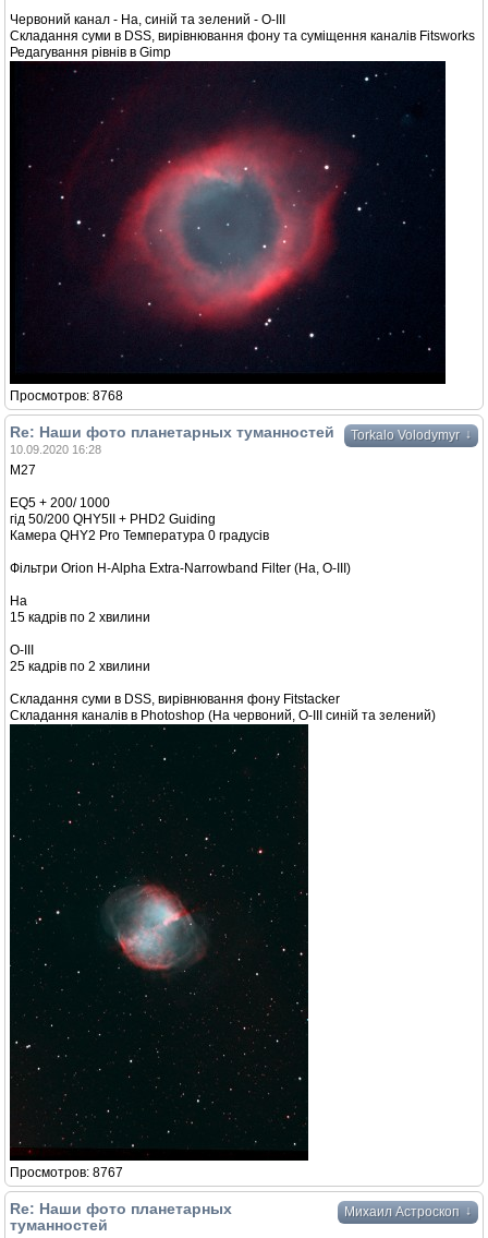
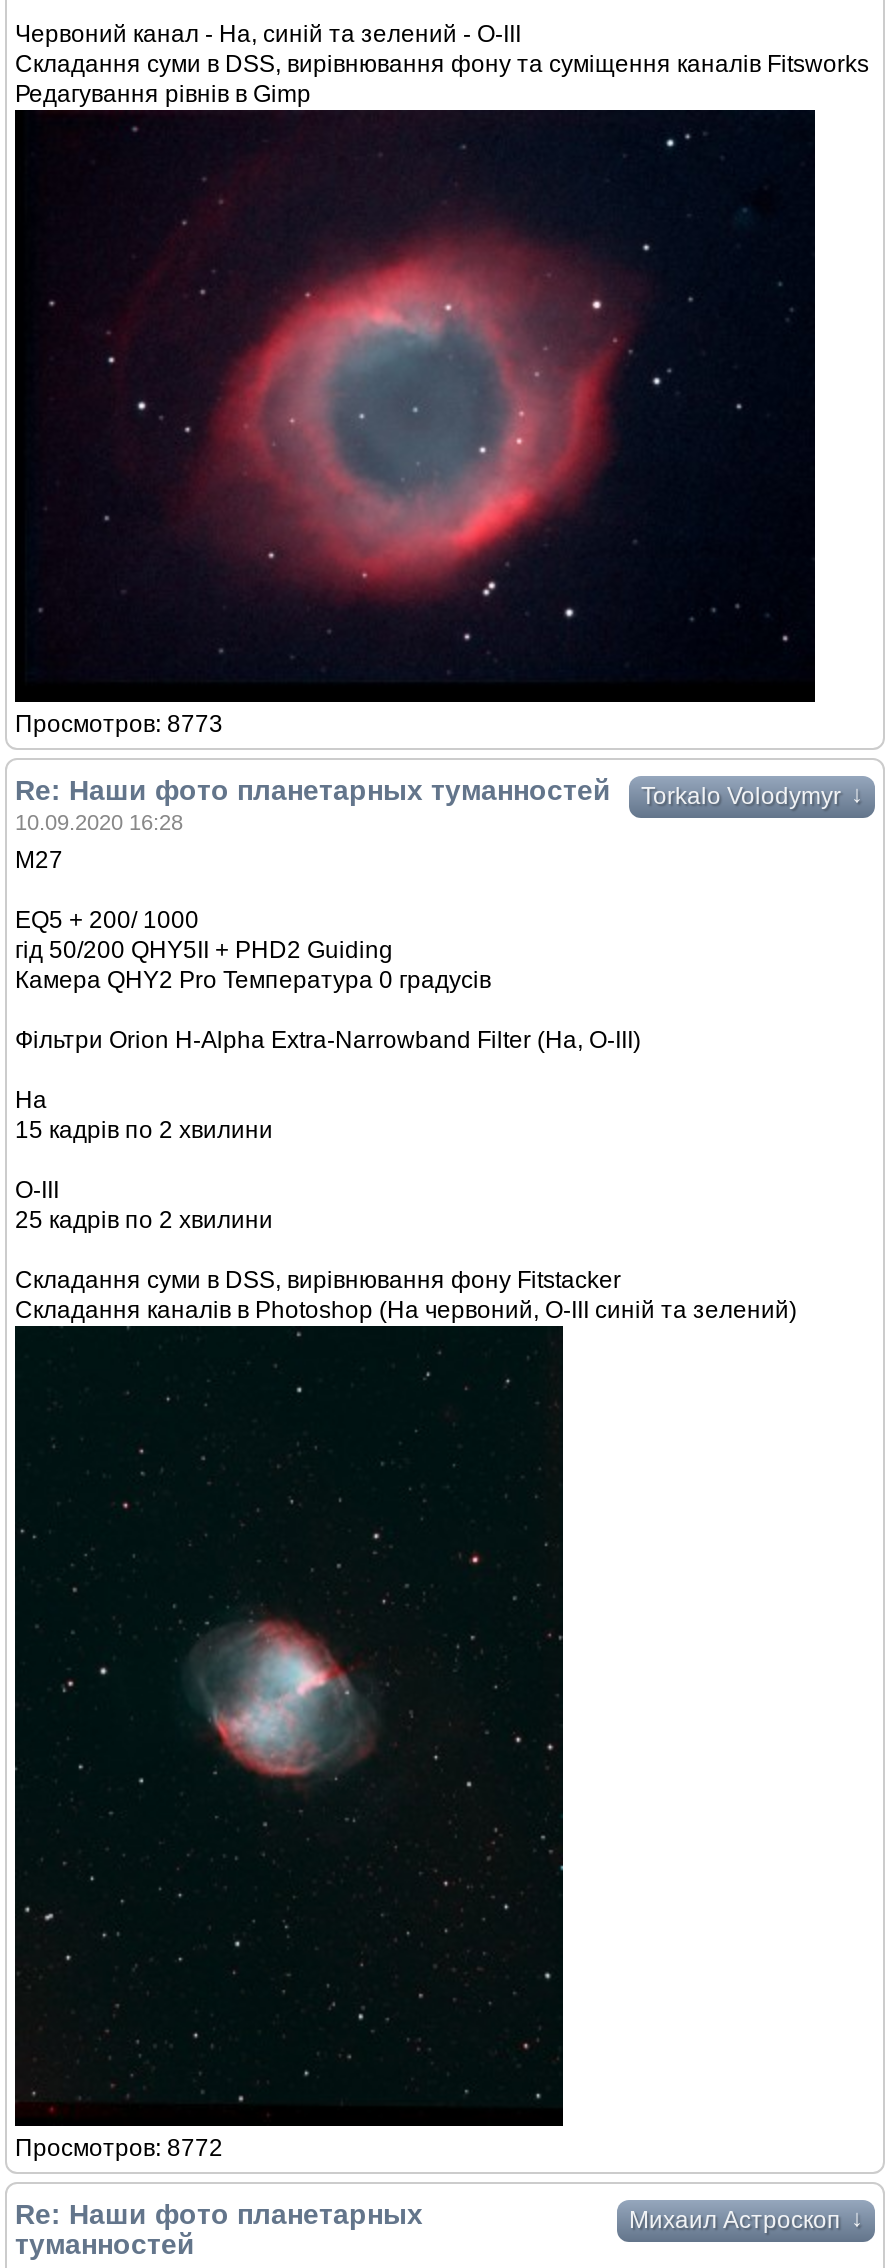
[10,388,123,404] Просмотров: 8768 -> [15,710,223,738] Просмотров: 8773
[10,1165,123,1180] Просмотров: 8767 -> [15,2134,223,2162] Просмотров: 8772

